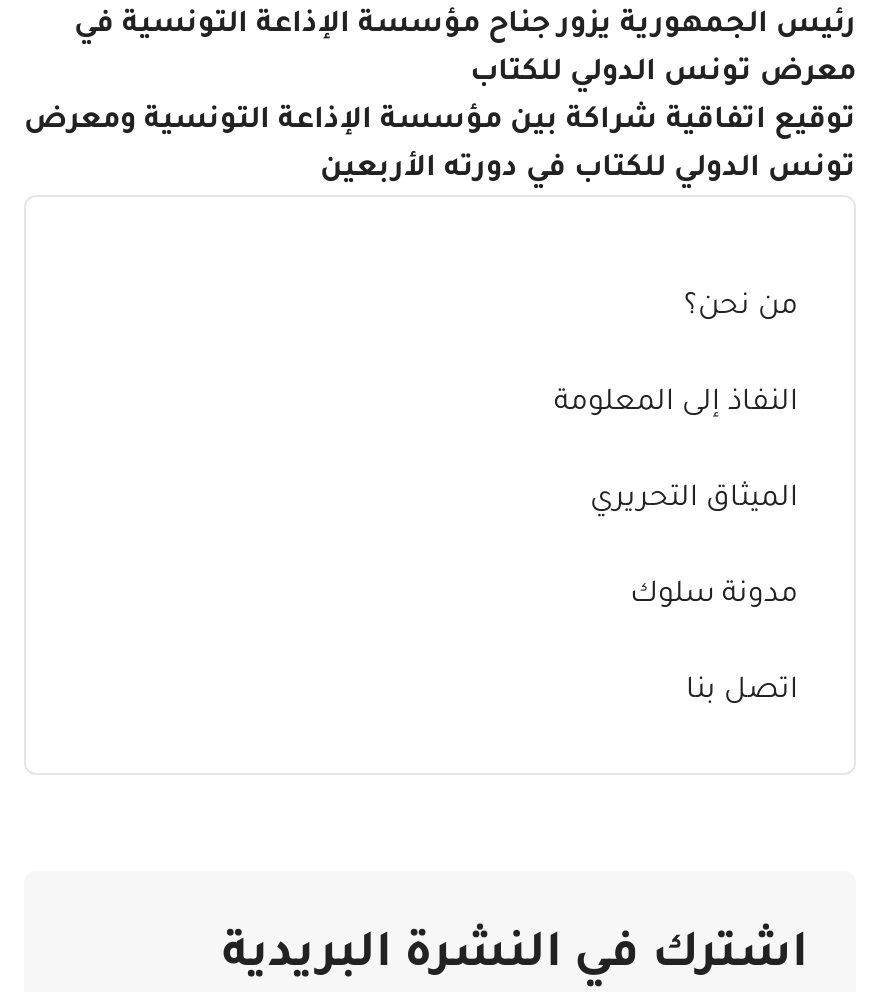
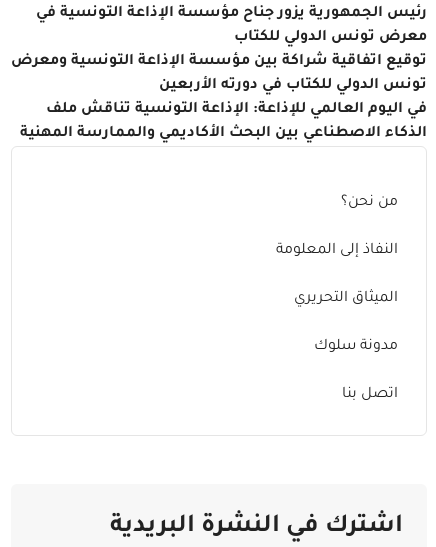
none -> [20,102,427,142] في اليوم العالمي للإذاعة: الإذاعة التونسية تناقش ملف | الذكاء الاصطناعي بين البحث الأكاديمي والممارسة المهنية

